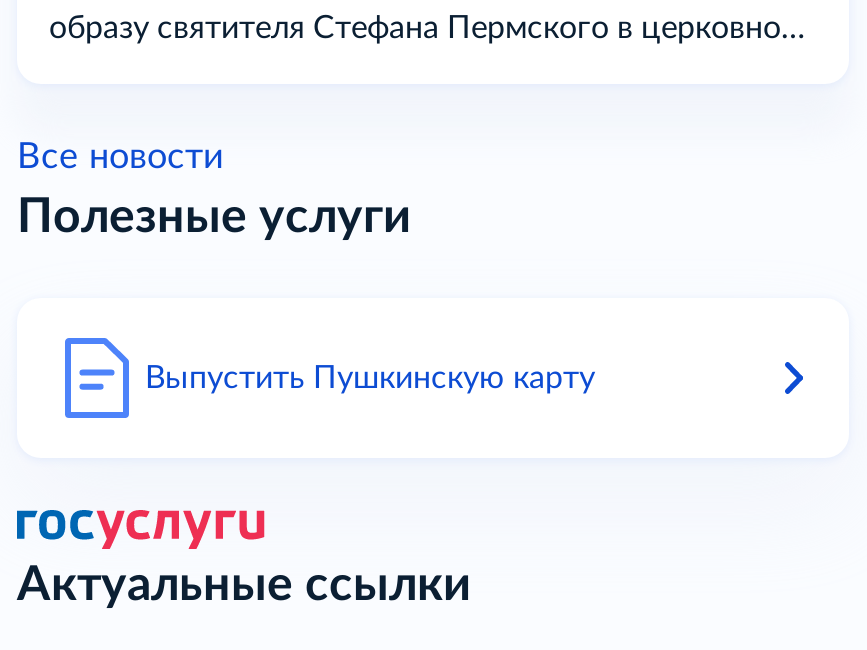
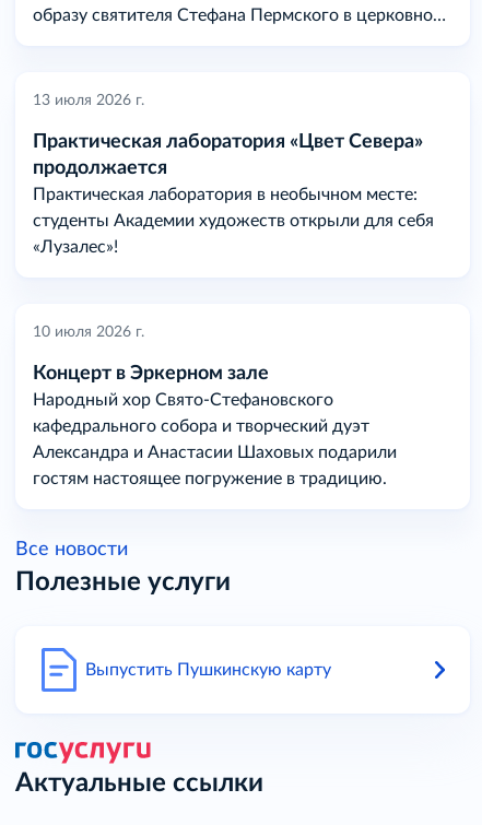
none -> [33,93,434,256] 13 июля 2026 г. | Практическая лаборатория «Цвет Севера» | продолжается | Практическая лаборатория в необычном месте: | студенты Академии художеств открыли для себя | «Лузалес»!
none -> [33,324,397,487] 10 июля 2026 г. | Концерт в Эркерном зале | Народный хор Свято‑Стефановского | кафедрального собора и творческий дуэт | Александра и Анастасии Шаховых подарили | гостям настоящее погружение в традицию.

